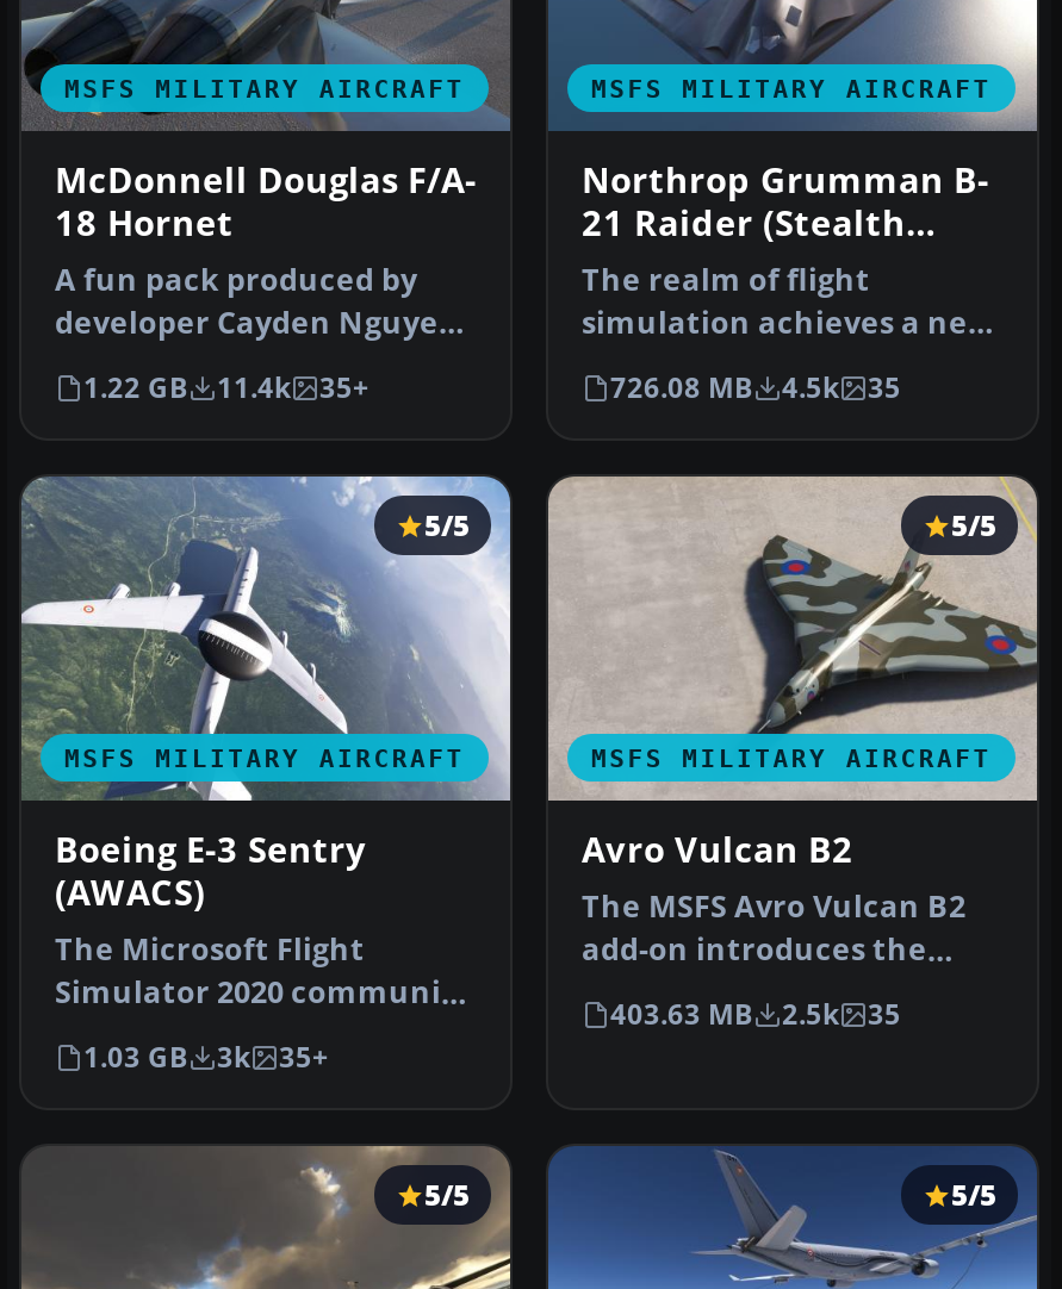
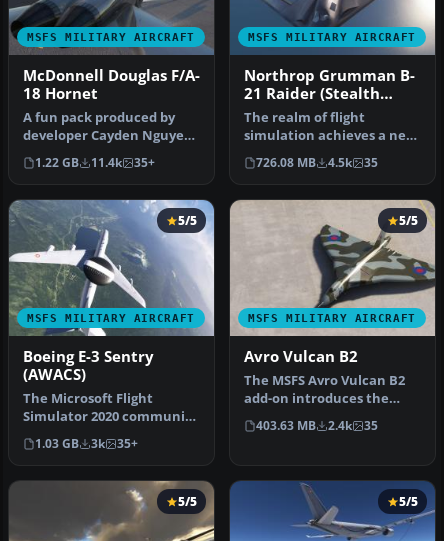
[610,997,901,1033] 403.63 MB 2.5k 35 -> [256,418,378,433] 403.63 MB 2.4k 35

